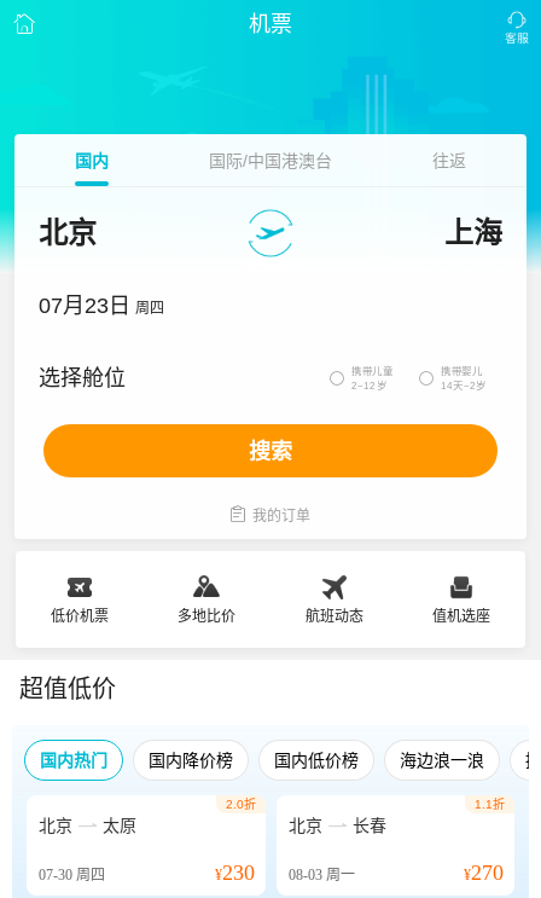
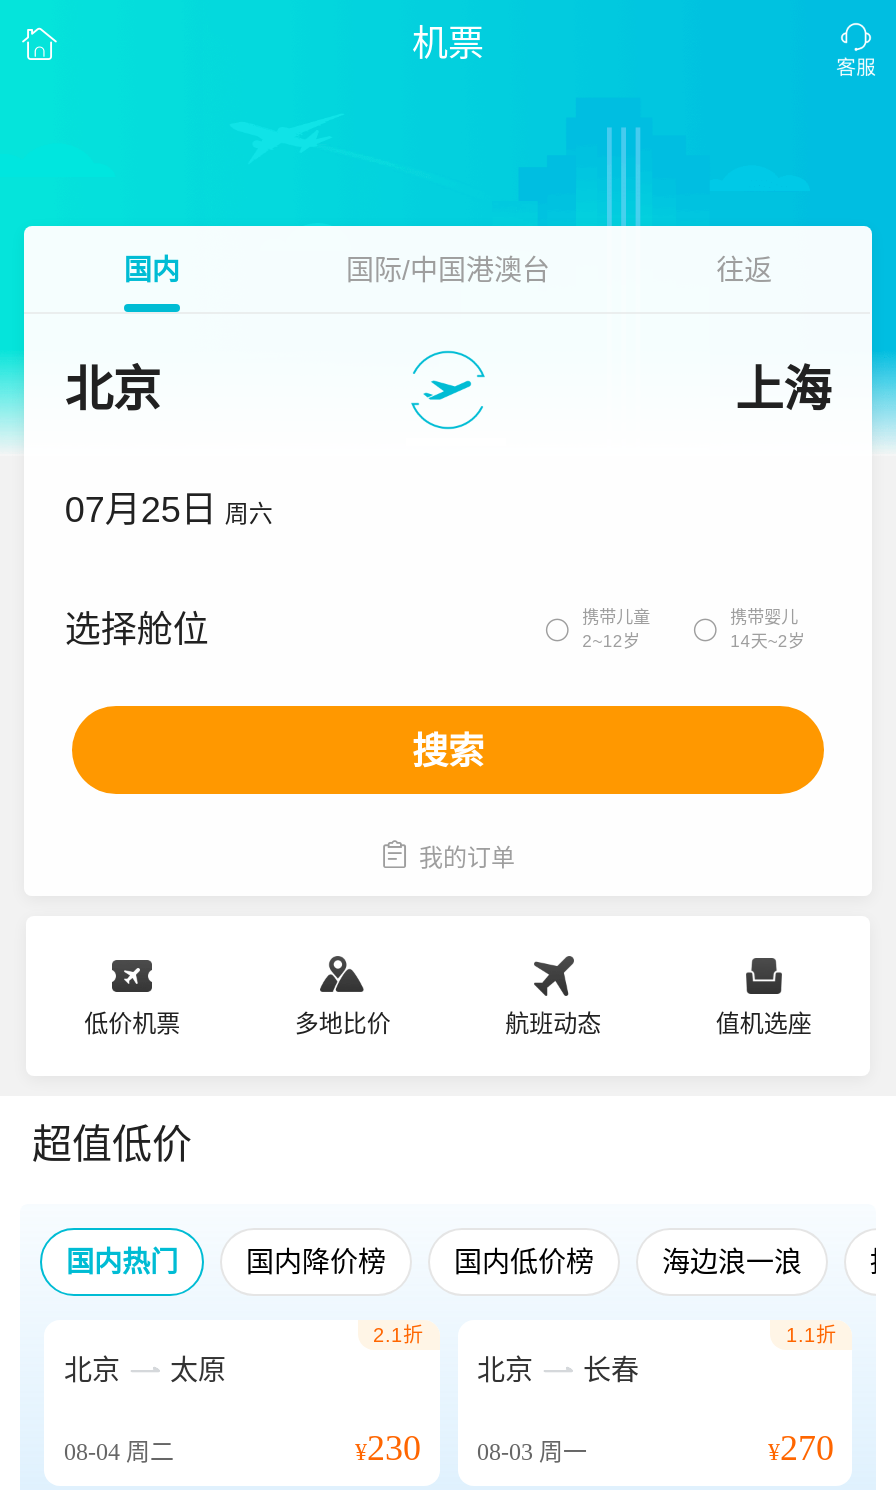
[39,294,165,318] 07月23日 周四 -> [65,490,273,530] 07月25日 周六
[225,798,255,811] 2.0折 -> [373,1324,423,1346] 2.1折
[39,867,105,883] 07-30周四 -> [64,1438,174,1466] 08-04周二

